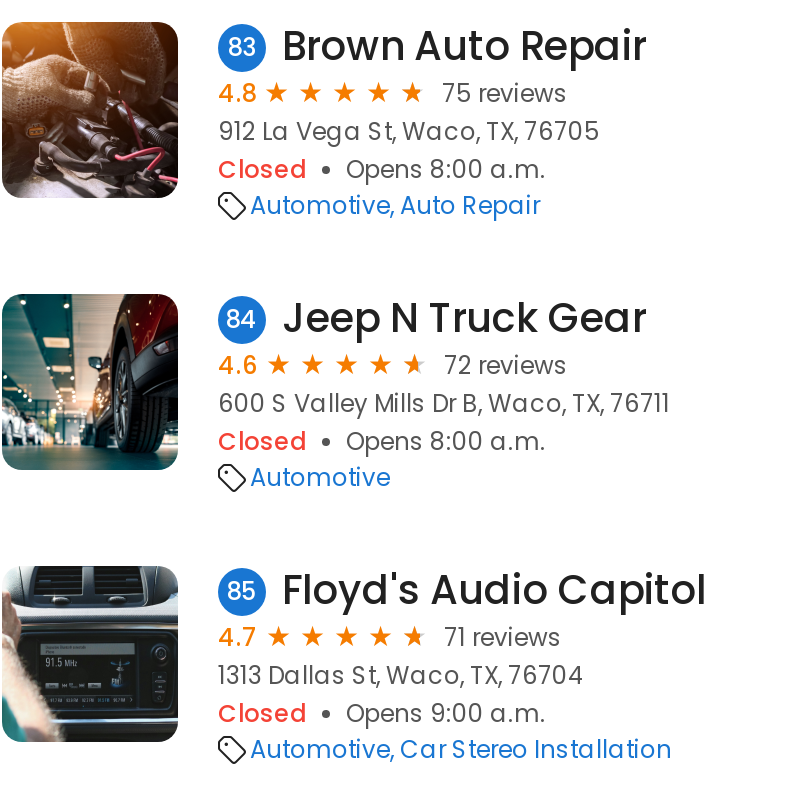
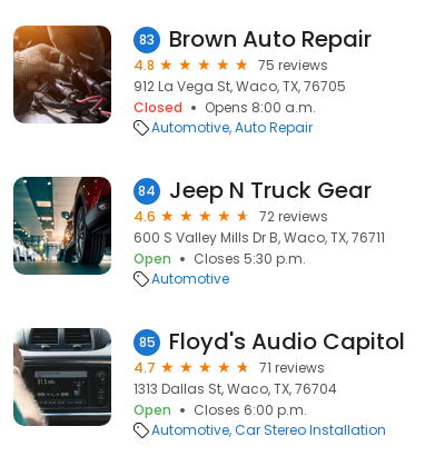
[218,424,546,458] Closed | Opens 8:00 a.m. -> [134,249,306,268] Open | Closes 5:30 p.m.
[218,696,546,730] Closed | Opens 9:00 a.m. -> [134,400,307,419] Open | Closes 6:00 p.m.

